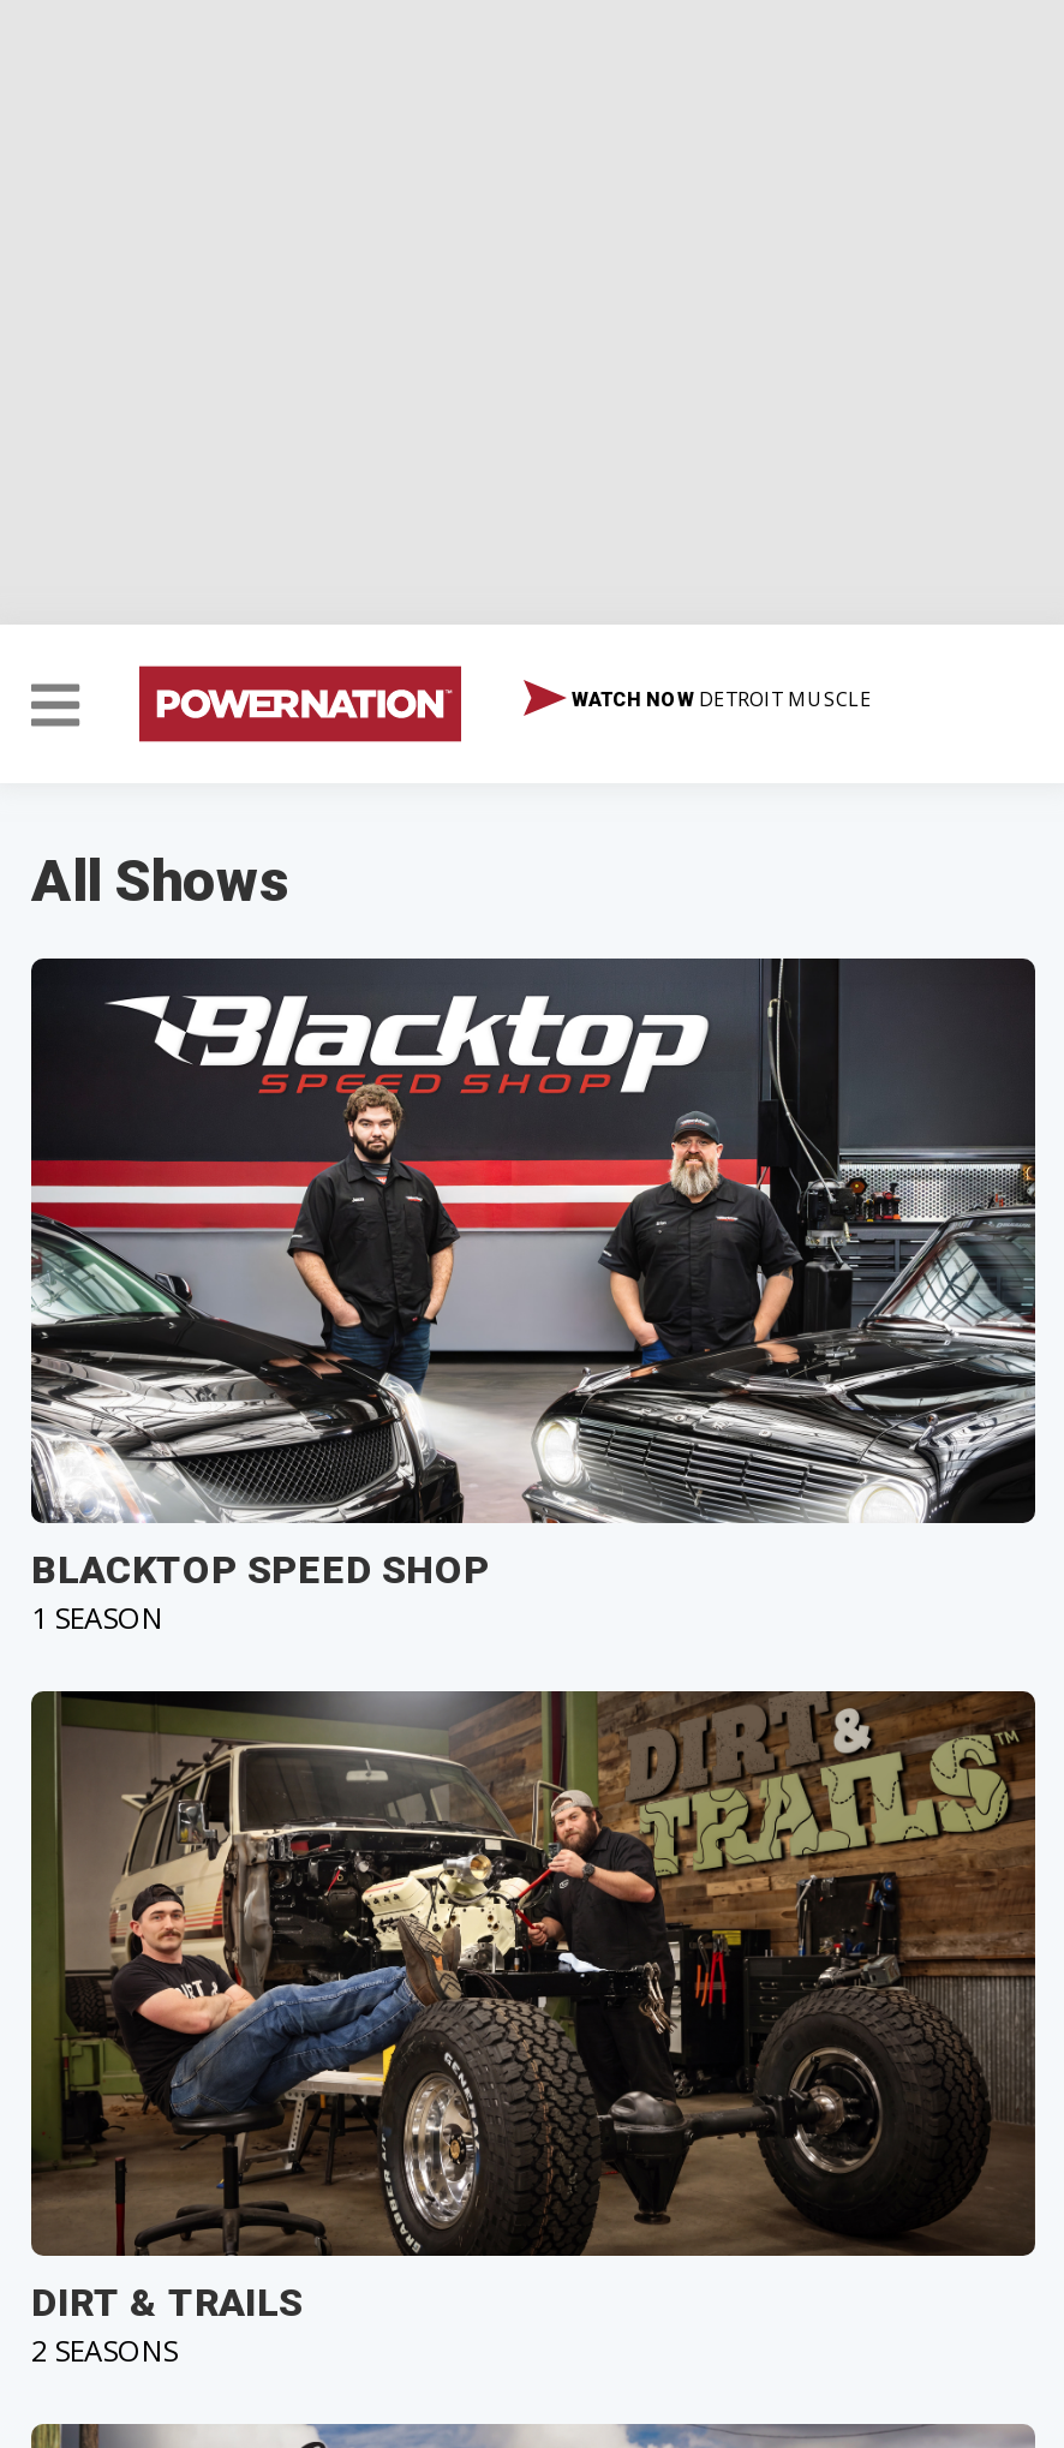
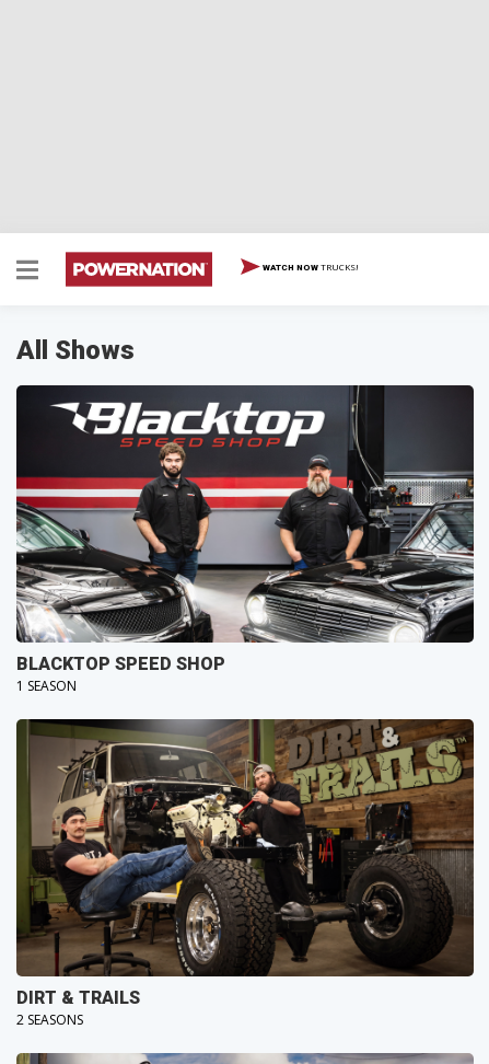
[567,685,872,712] WATCH NOW DETROIT MUSCLE -> [260,261,359,273] WATCH NOW TRUCKS!

